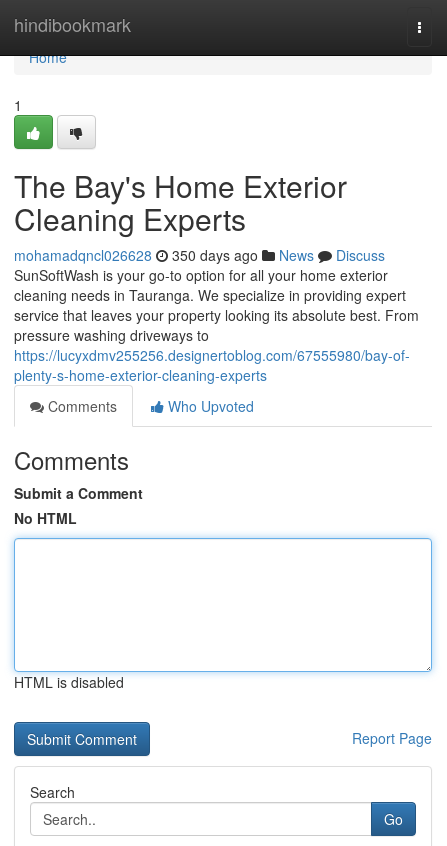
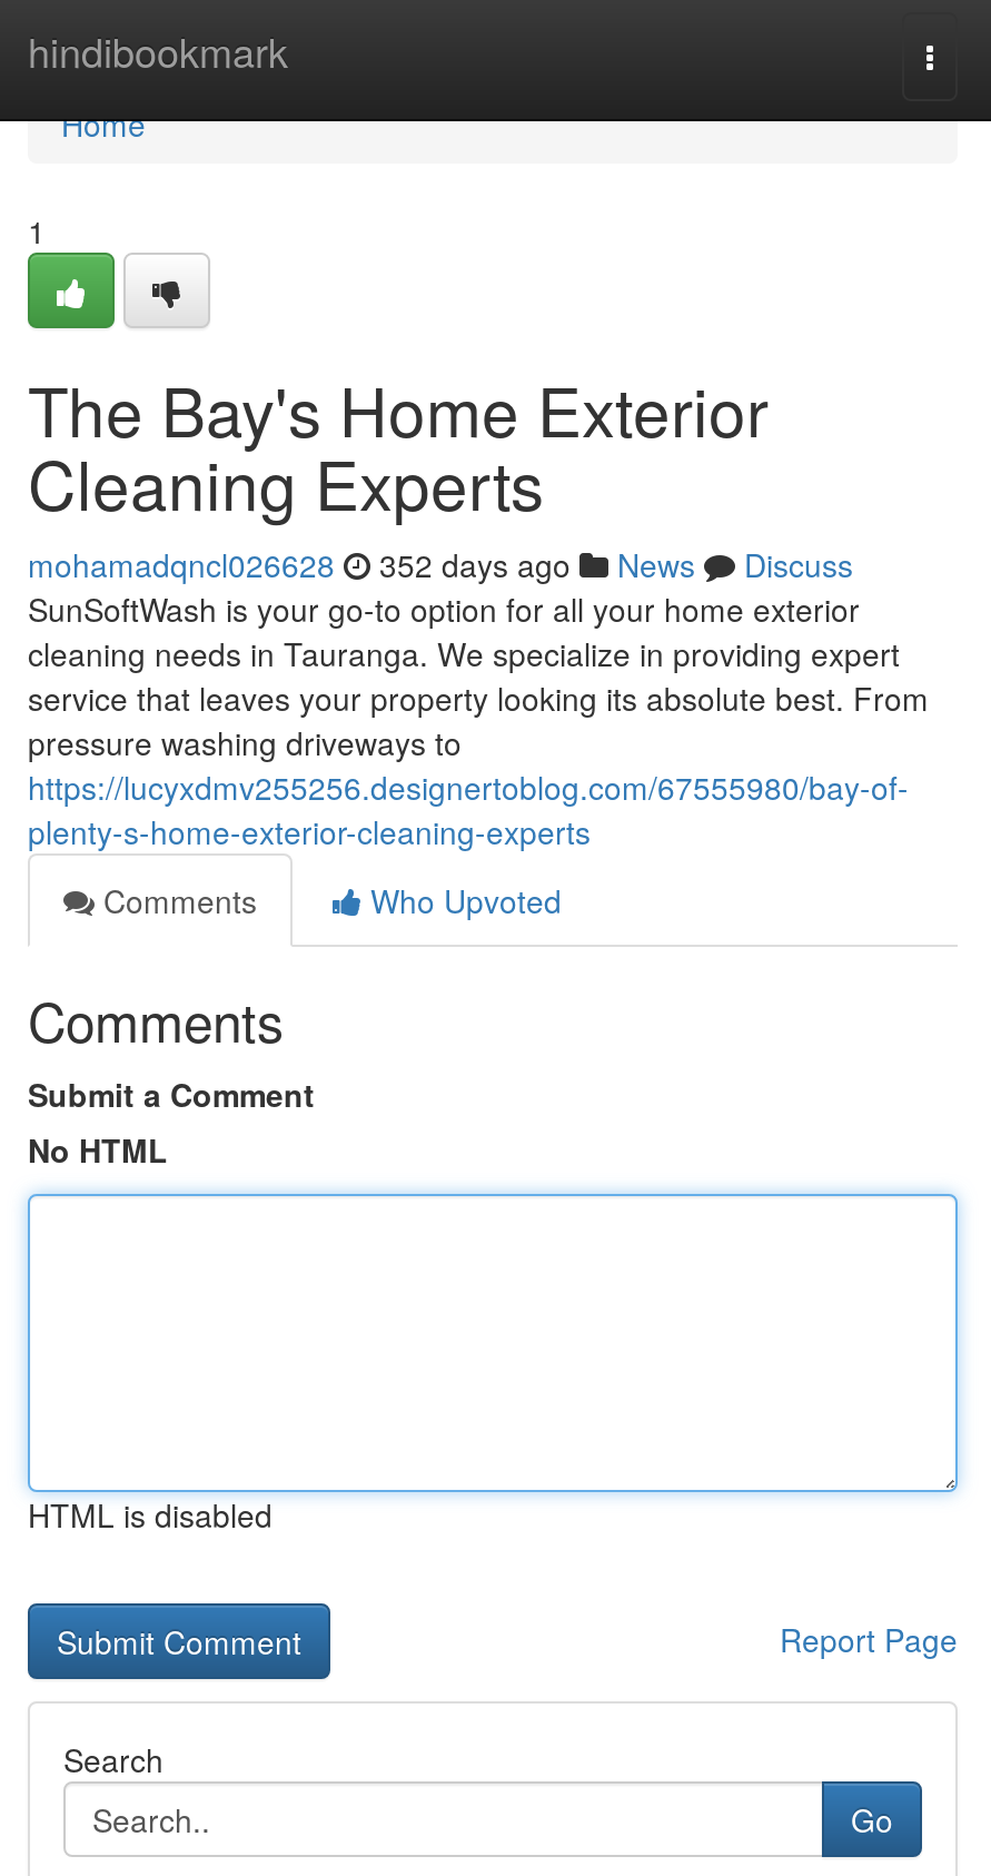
[14,245,385,265] mohamadqncl026628 350 days ago News Discuss -> [28,542,853,586] mohamadqncl026628 352 days ago News Discuss

